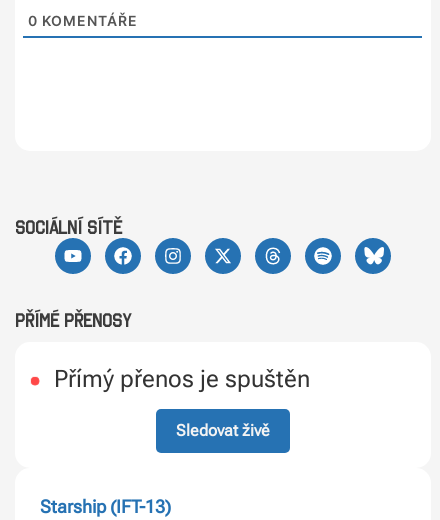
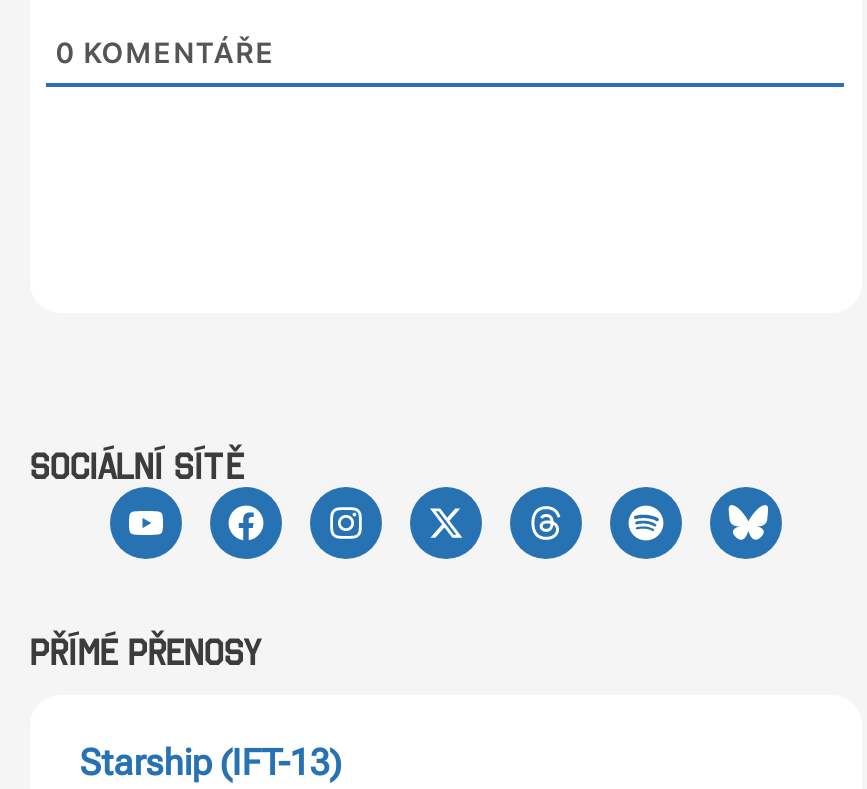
[48,365,310,440] Přímý přenos je spuštěn | Sledovat živě -> none

